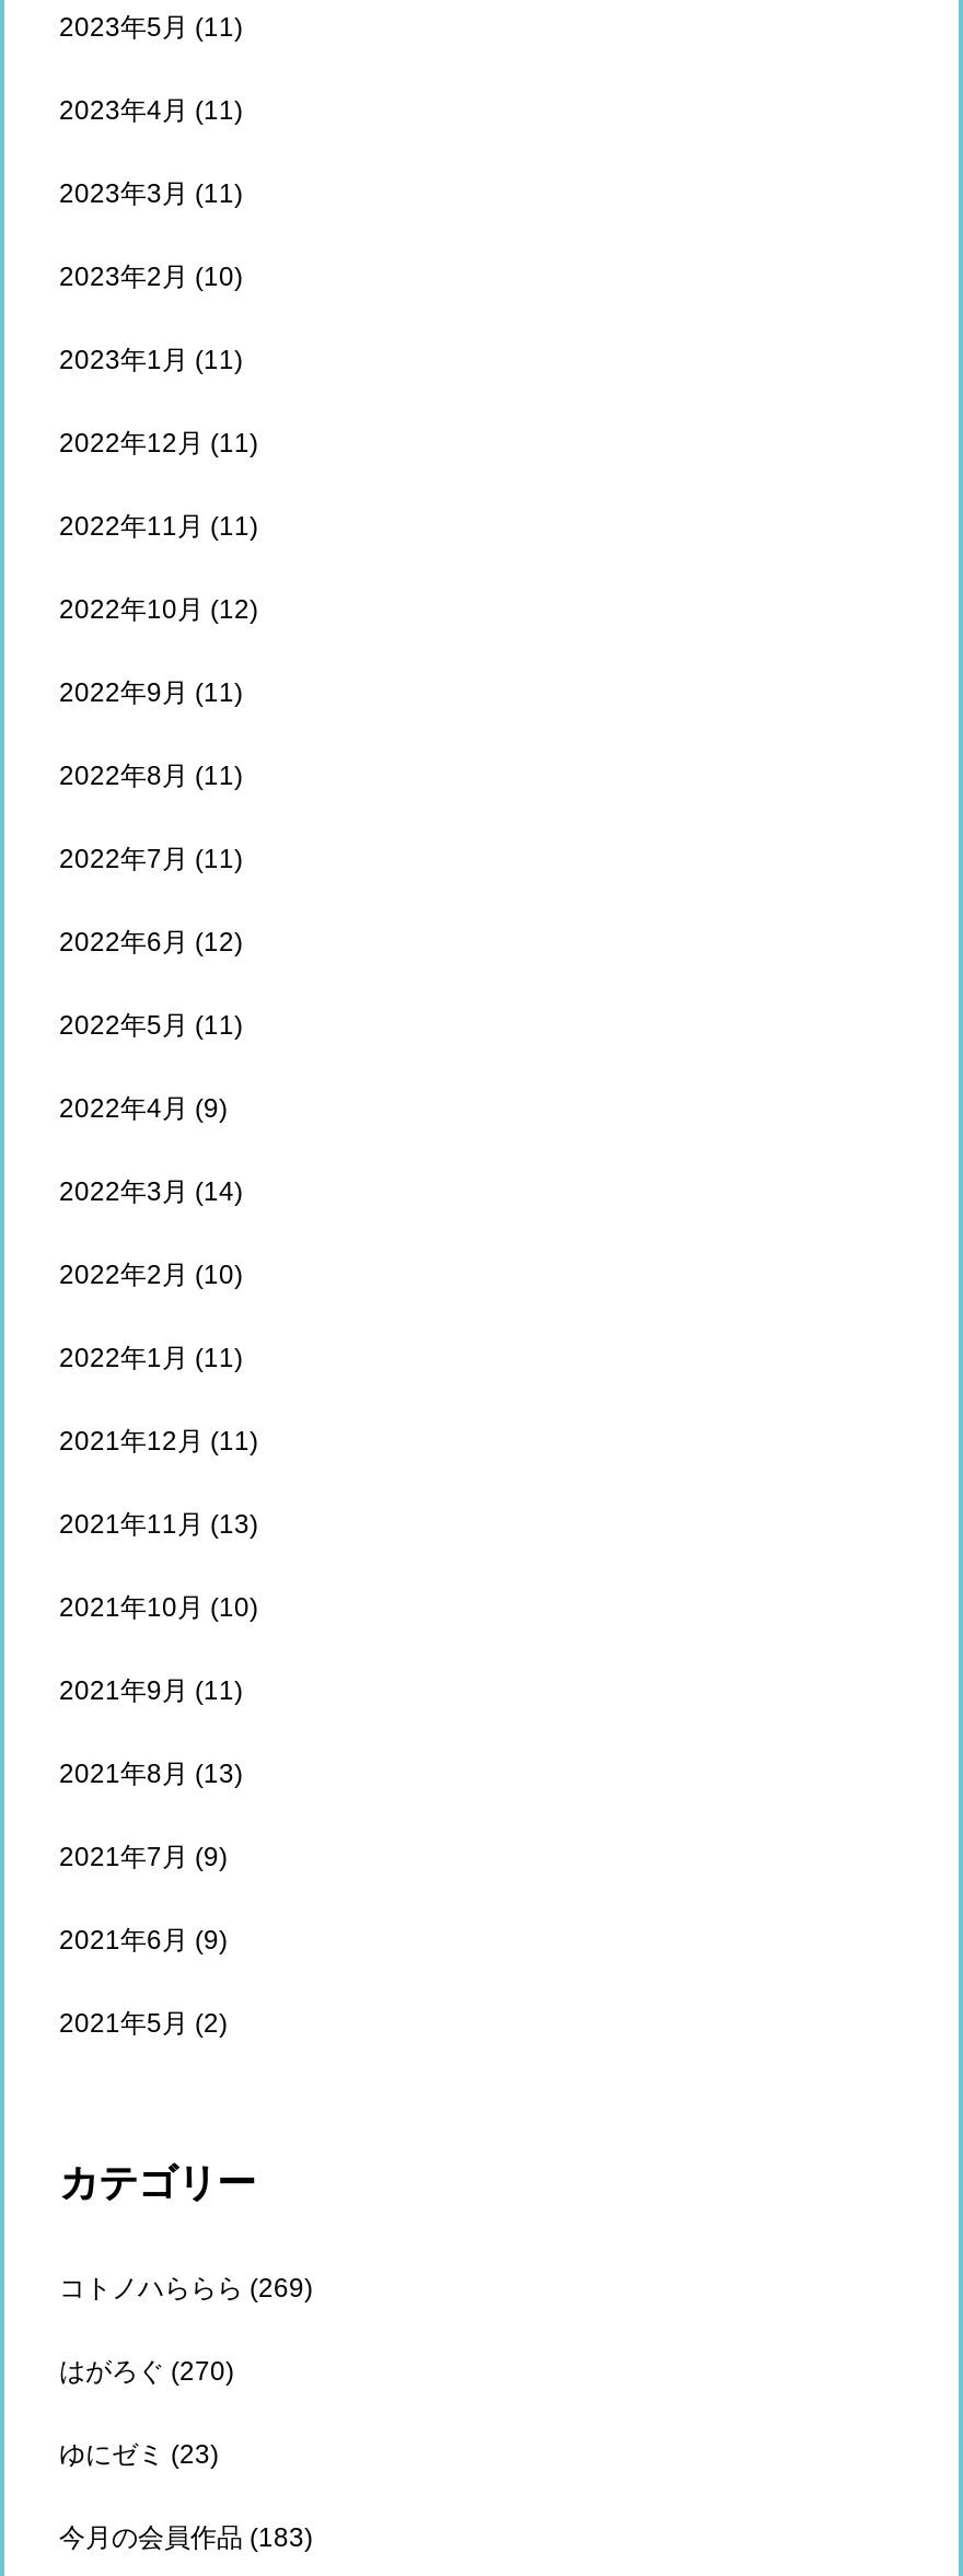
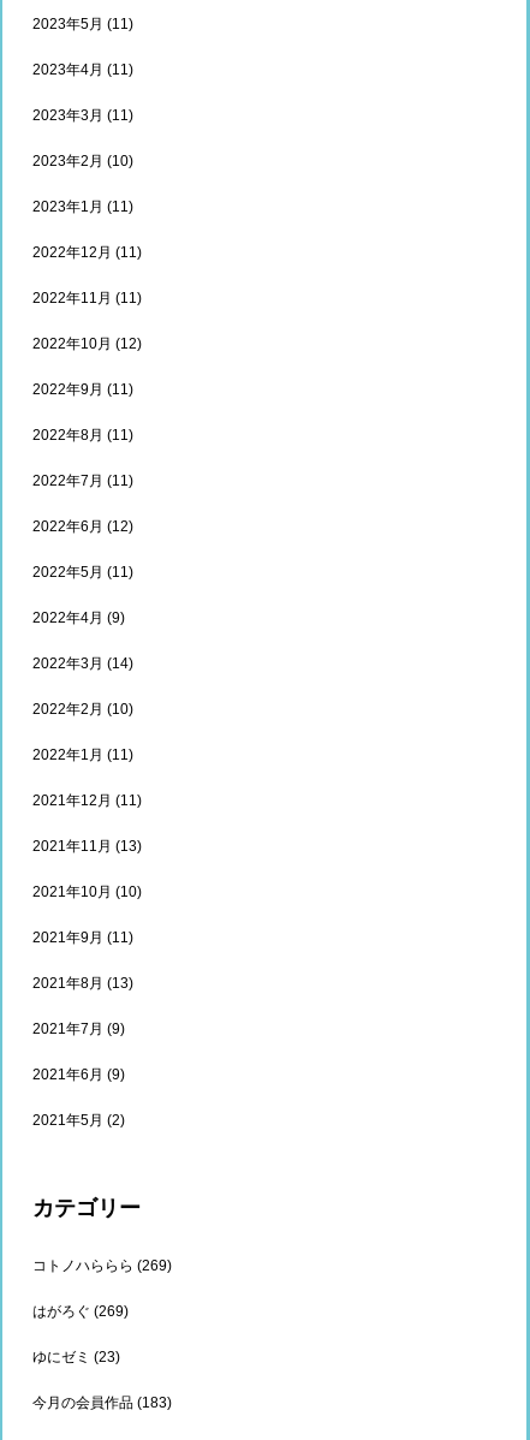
[59,2356,234,2387] はがろぐ(270) -> [32,1303,129,1320] はがろぐ(269)

